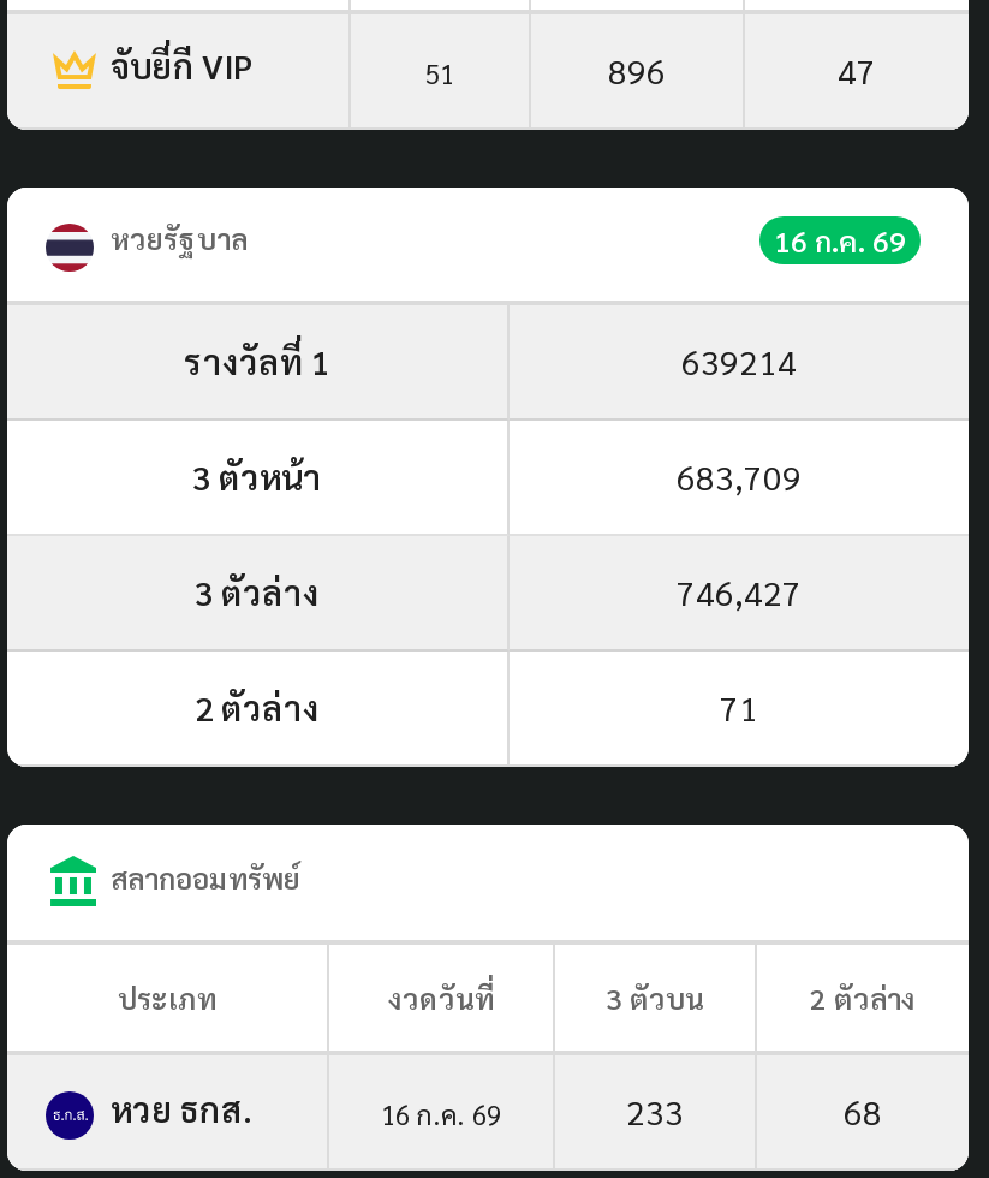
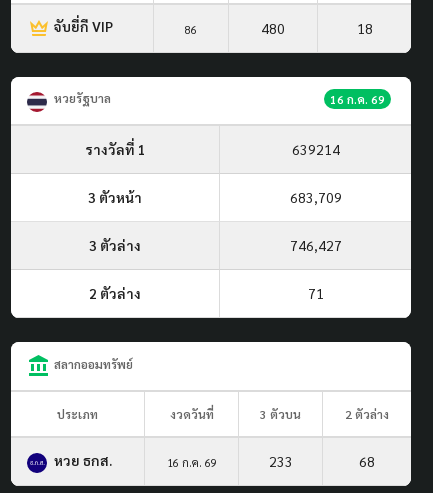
[425,55,454,91] 51 -> [185,22,197,37] 86
[608,48,666,91] 896 -> [261,19,285,37] 480
[838,48,876,91] 47 -> [356,19,372,37] 18

